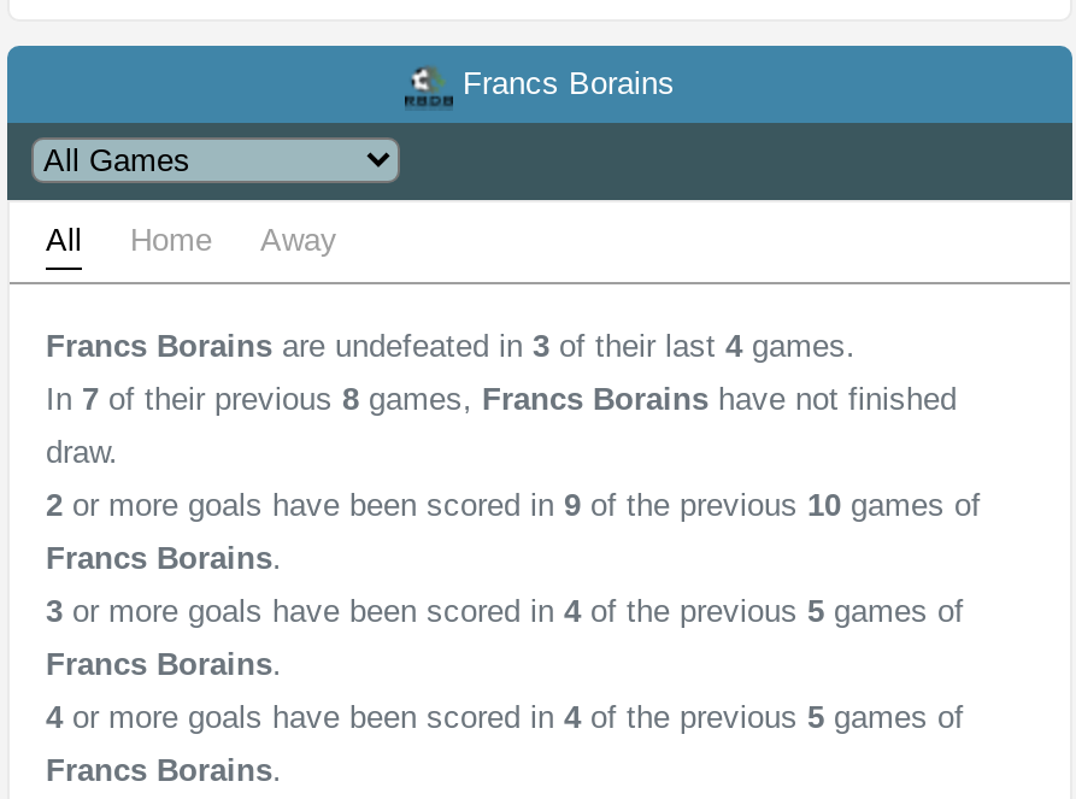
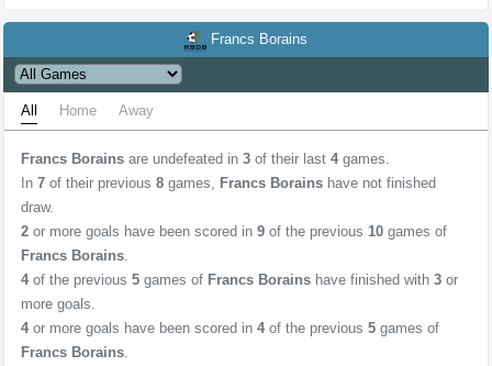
[46,593,964,629] 3 or more goals have been scored in 4 of the previous 5 games of -> [21,271,458,288] 4 of the previous 5 games of Francs Borains have finished with 3 or
[46,646,282,682] Francs Borains. -> [21,296,96,312] more goals.

